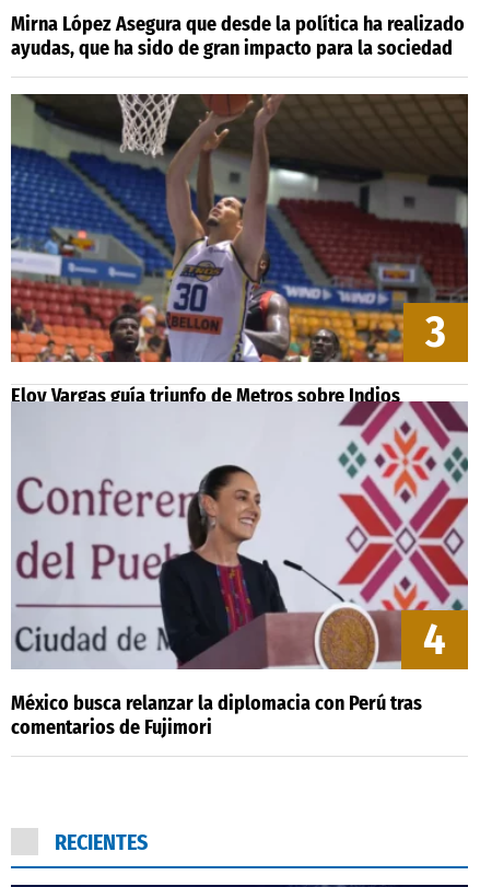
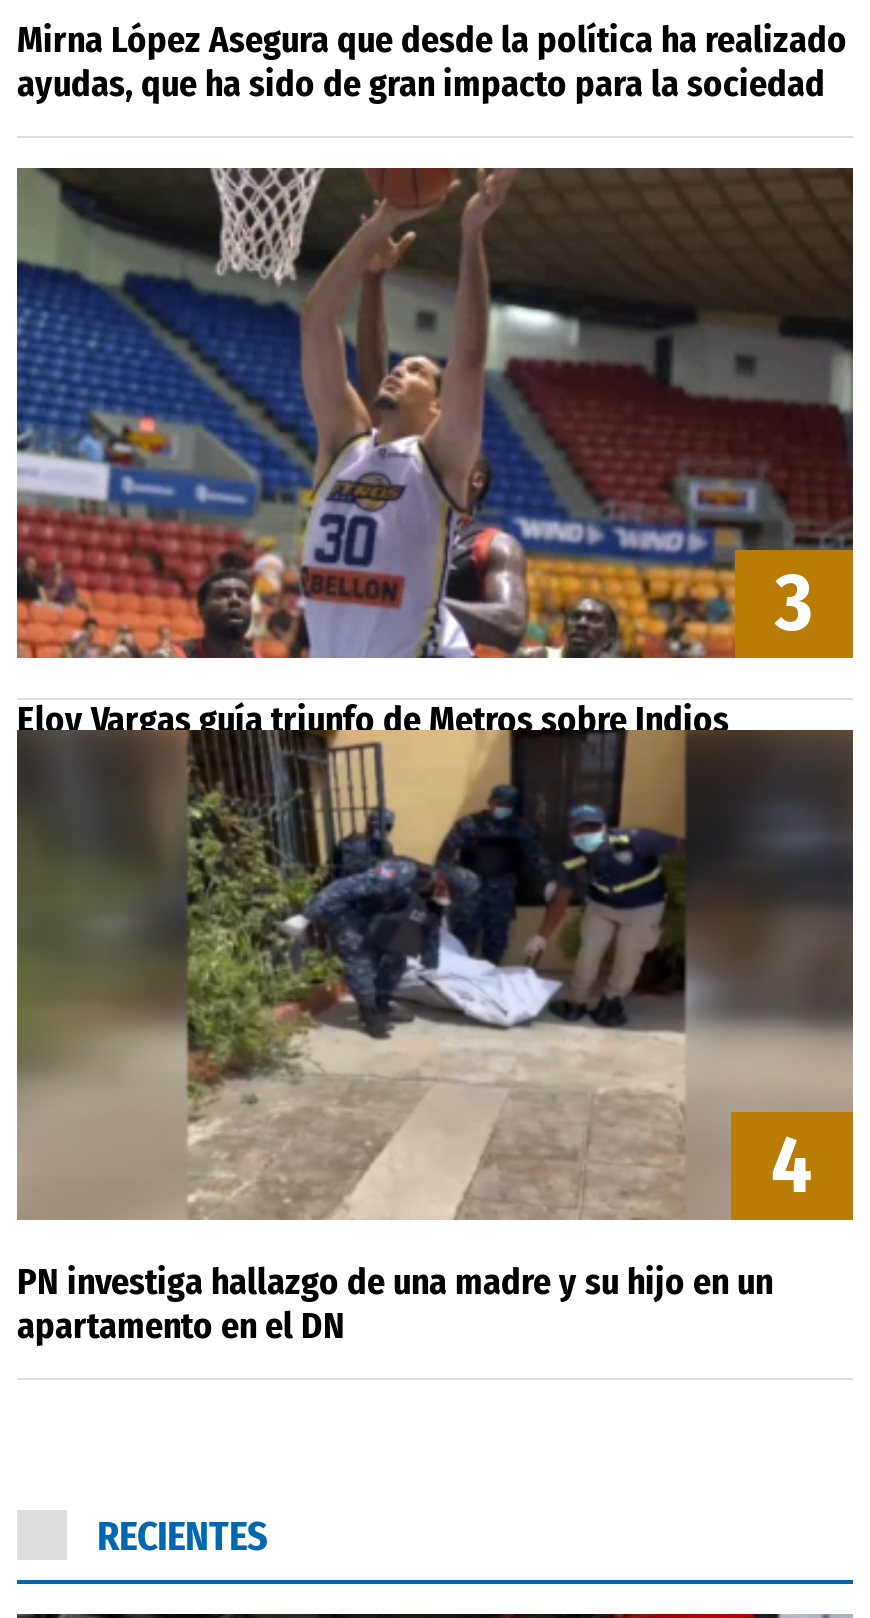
[11,401,469,739] [image] | México busca relanzar la diplomacia con Perú tras | comentarios de Fujimori -> [17,730,853,1348] [image] | PN investiga hallazgo de una madre y su hijo en un | apartamento en el DN

